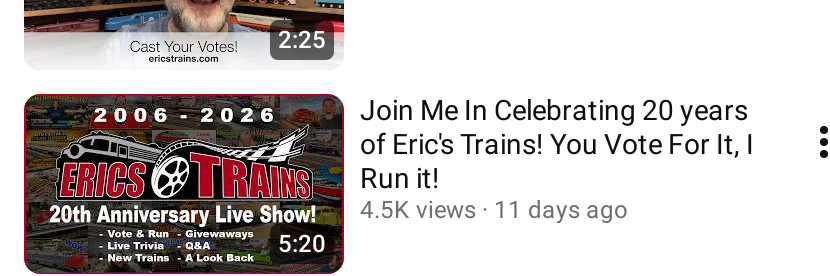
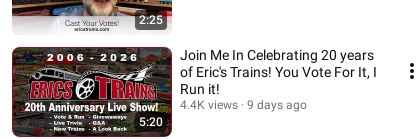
[360,195,476,223] 4.5K views -> [180,97,238,111] 4.4K views
[494,195,628,223] 11 days ago -> [247,97,307,111] 9 days ago

